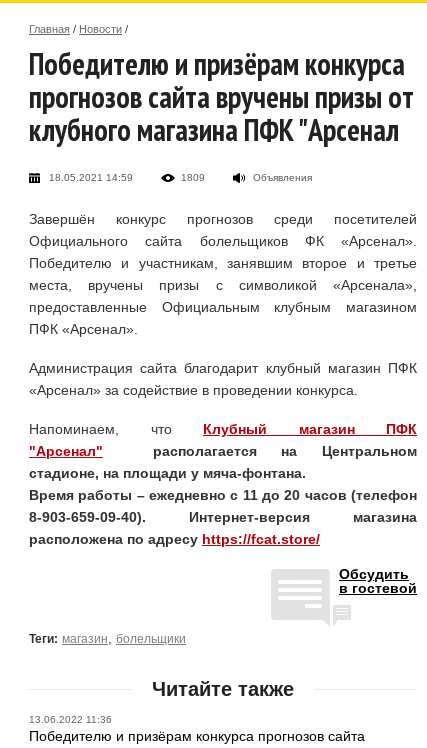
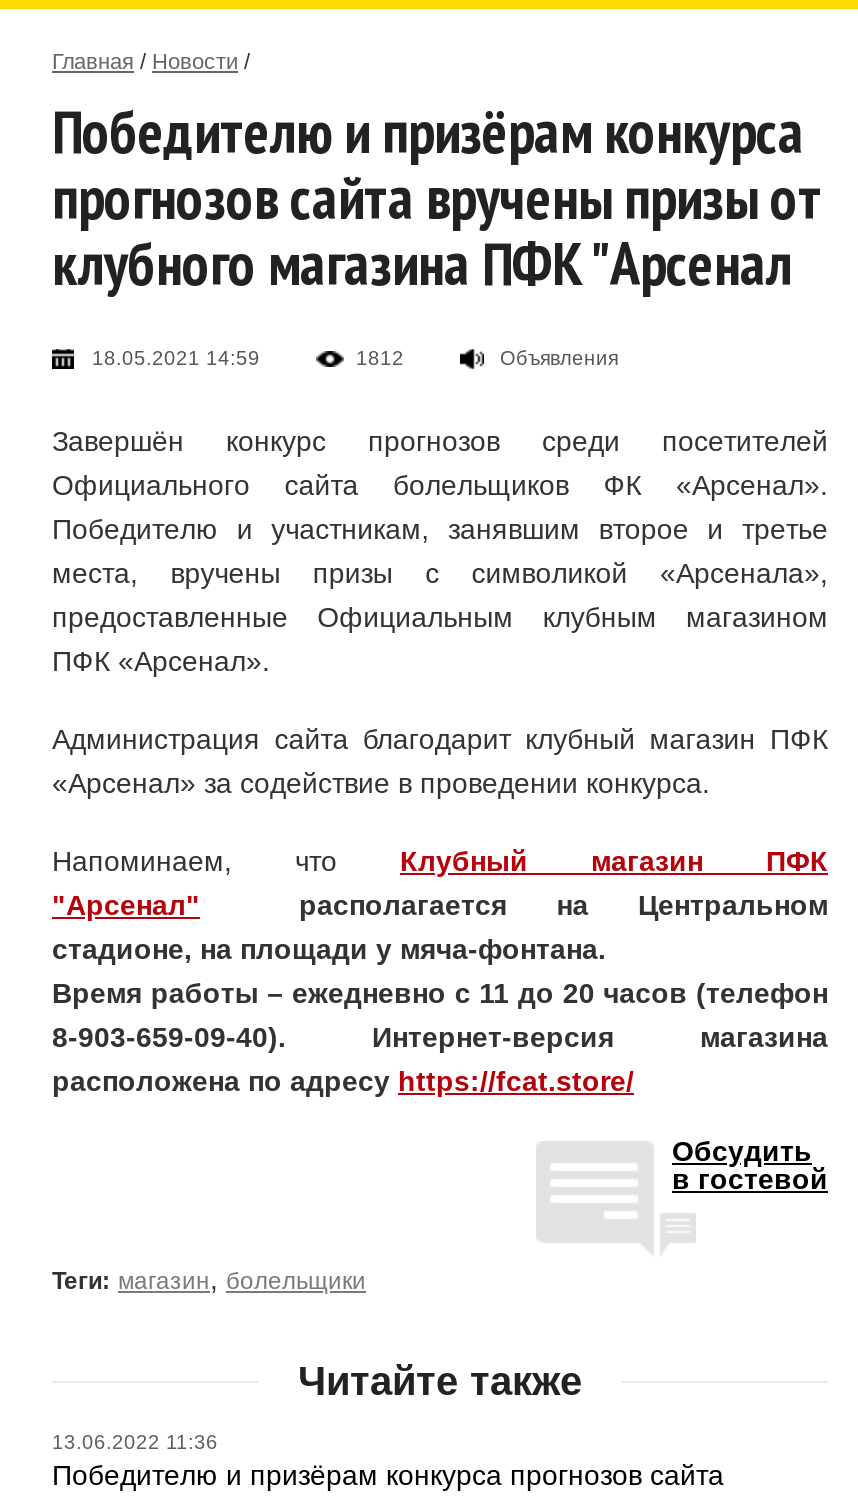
[181,172,205,183] 1809 -> [356,347,404,369] 1812

